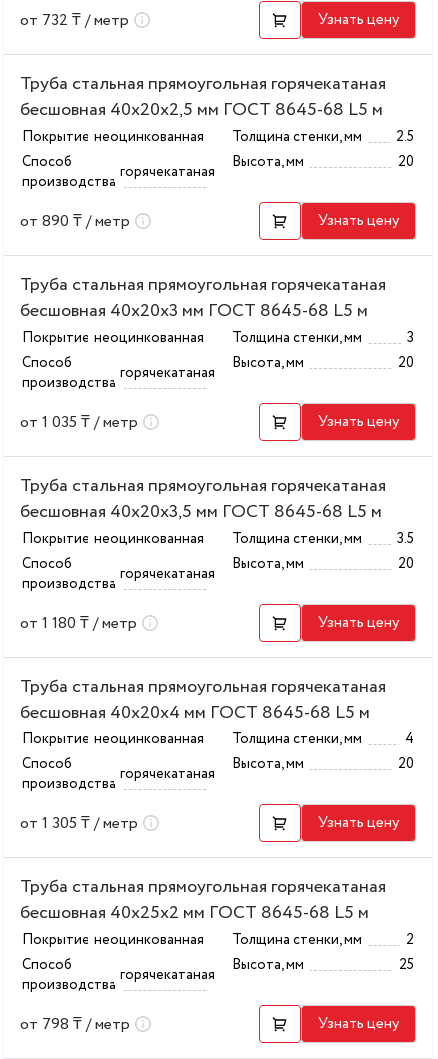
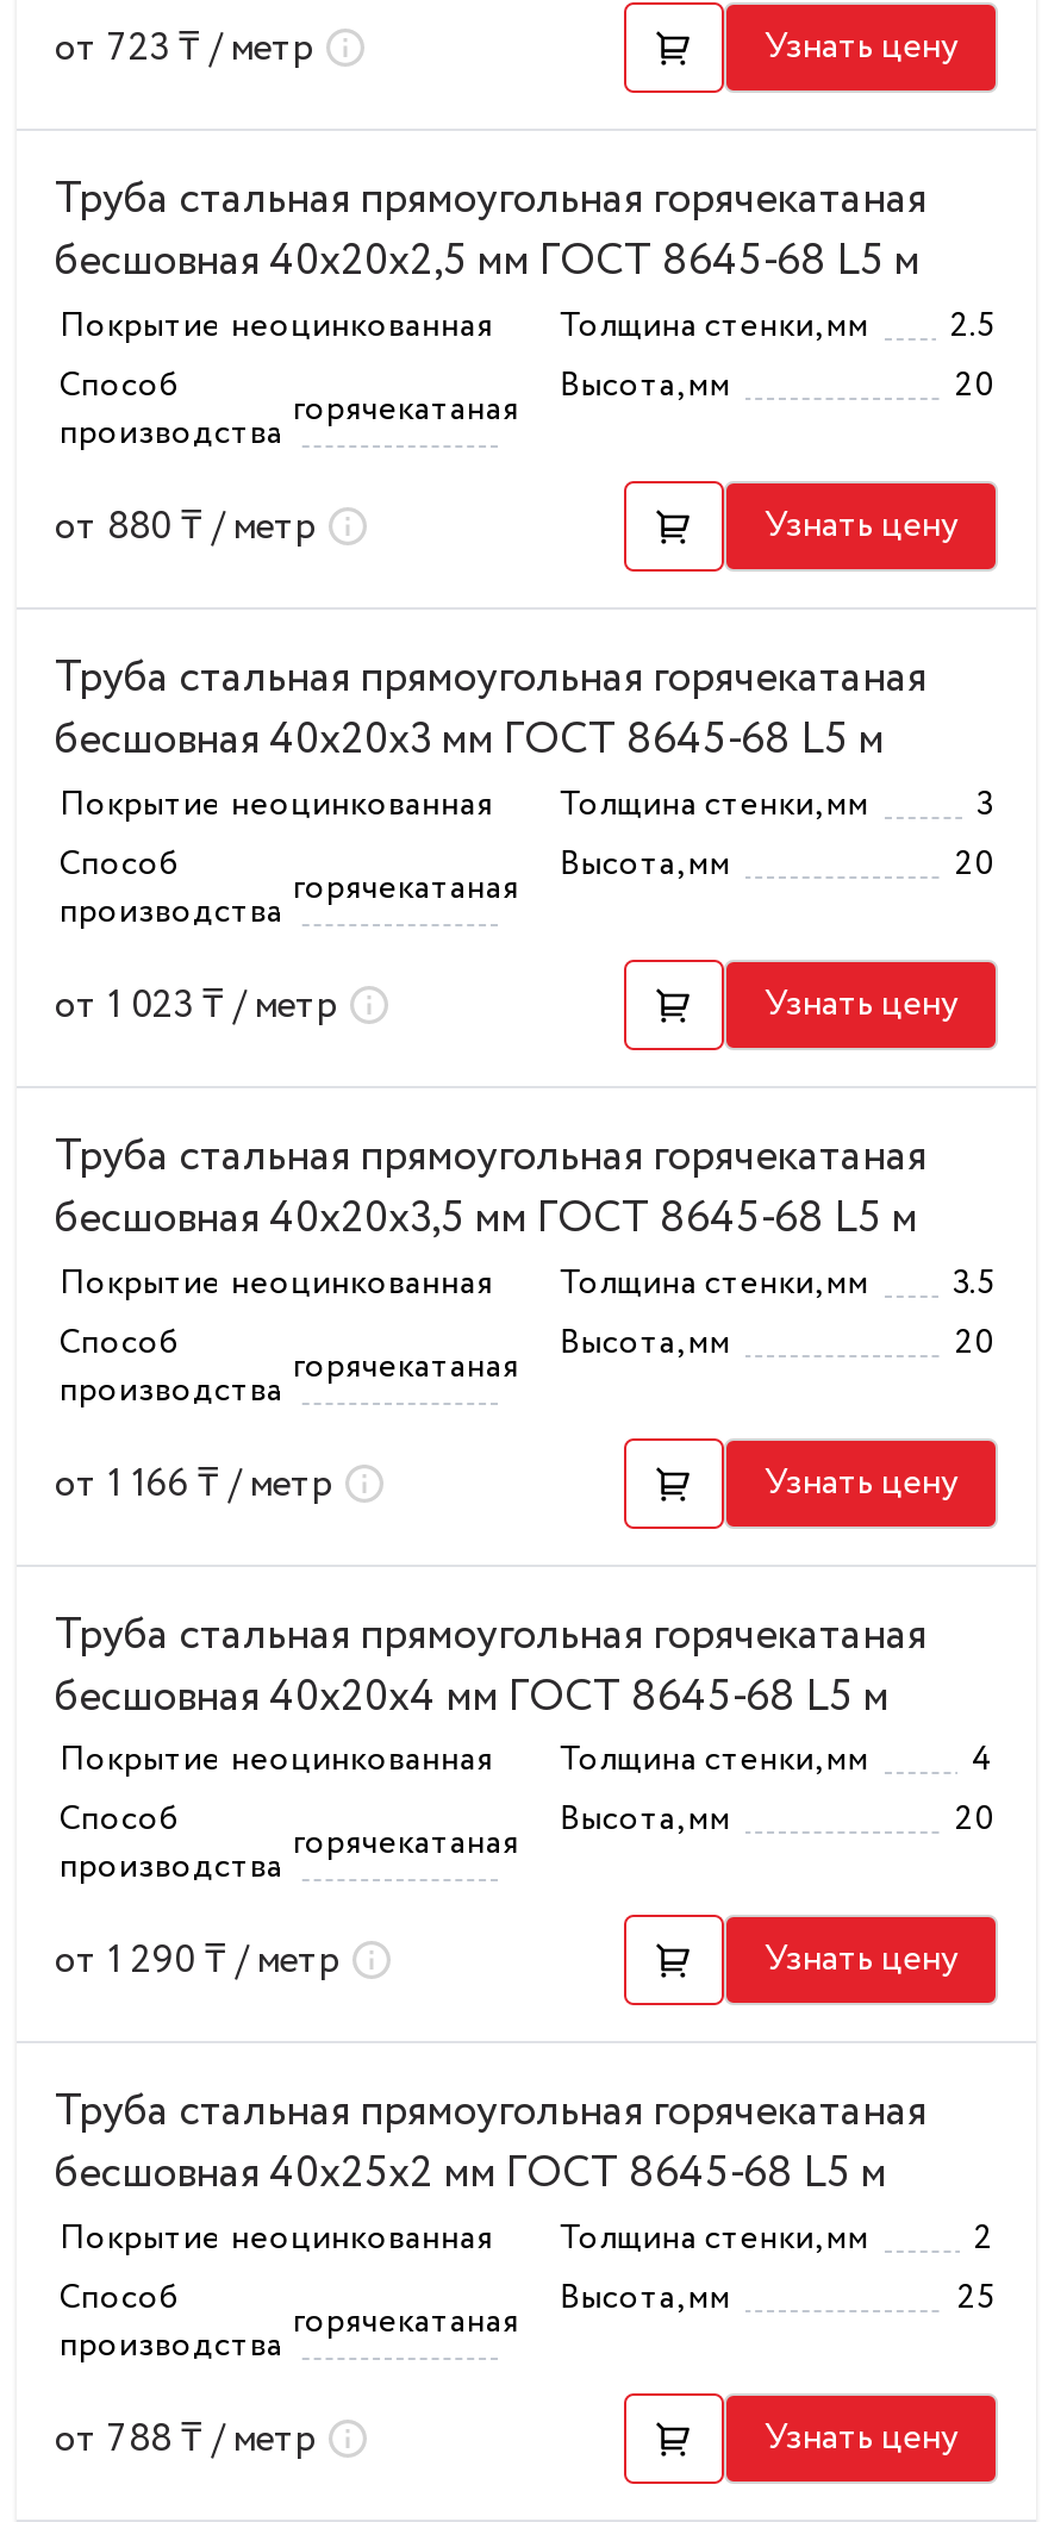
[20,9,129,32] от 732 ₸ / метр -> [55,21,314,76] от 723 ₸ / метр
[20,210,130,233] от 890 ₸ / метр -> [55,499,317,554] от 880 ₸ / метр
[20,411,138,434] от 1 035 ₸ / метр -> [55,978,338,1033] от 1 023 ₸ / метр
[20,611,137,634] от 1 180 ₸ / метр -> [55,1456,333,1511] от 1 166 ₸ / метр
[20,812,138,835] от 1 305 ₸ / метр -> [55,1935,341,1989] от 1 290 ₸ / метр
[20,1013,130,1036] от 798 ₸ / метр -> [55,2413,317,2468] от 788 ₸ / метр

